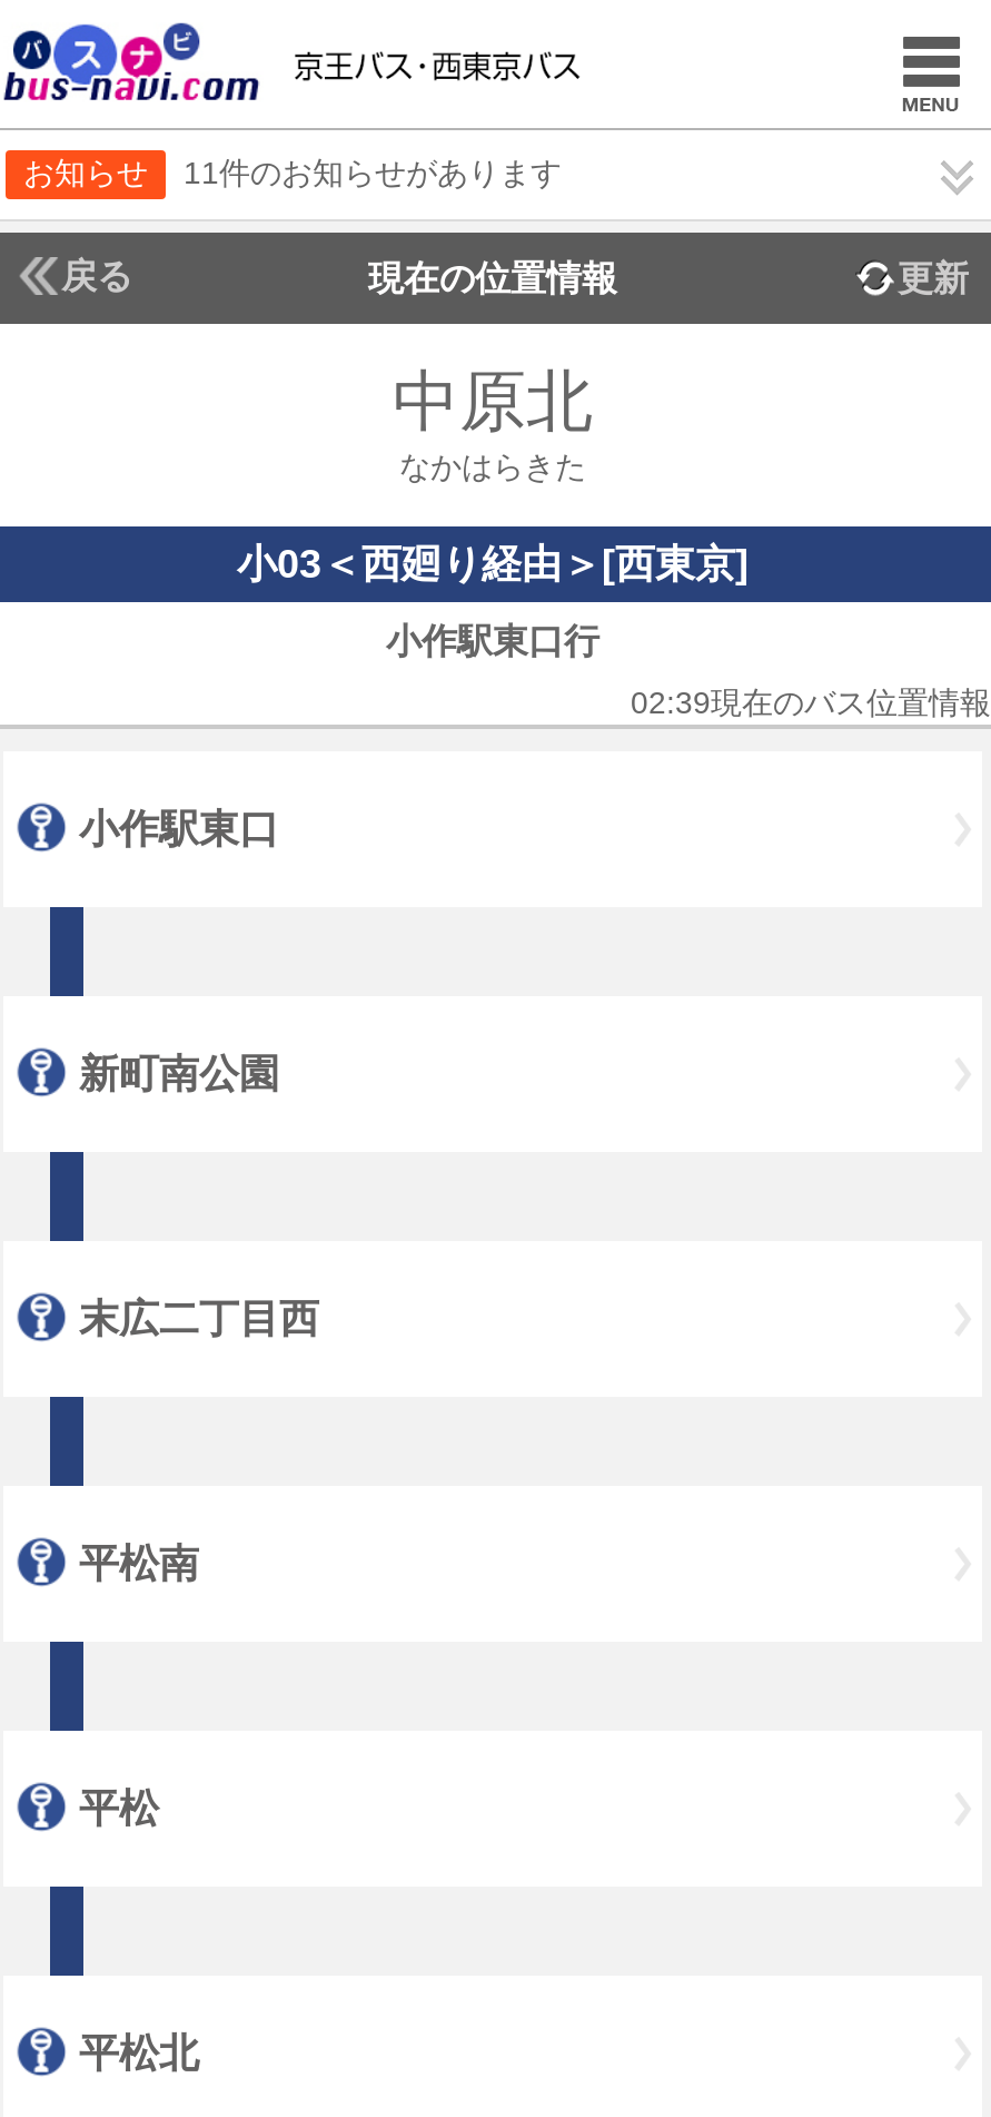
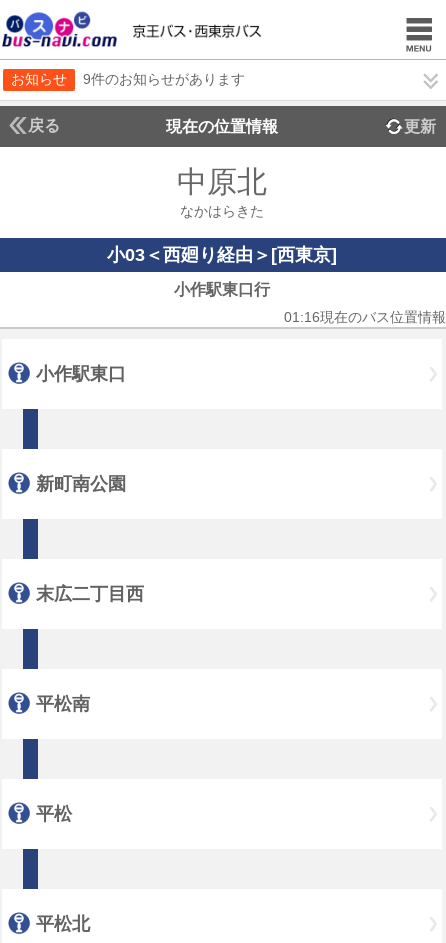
[184,155,562,190] 11件のお知らせがあります -> [83,71,245,87] 9件のお知らせがあります
[631,685,991,720] 02:39現在のバス位置情報 -> [284,309,446,325] 01:16現在のバス位置情報

